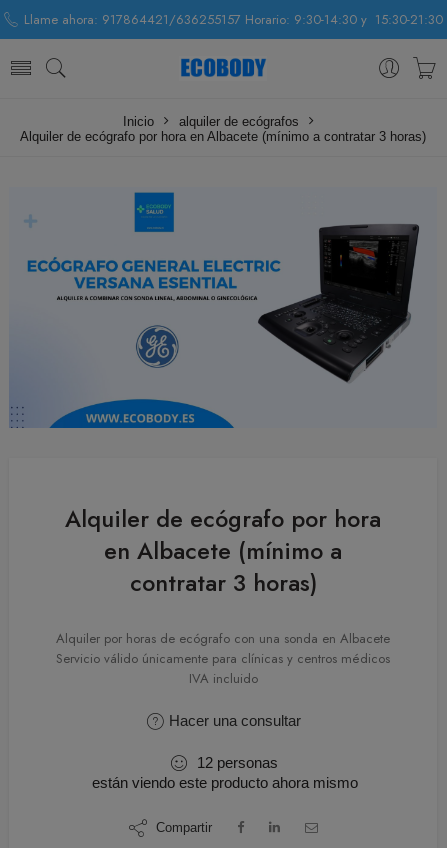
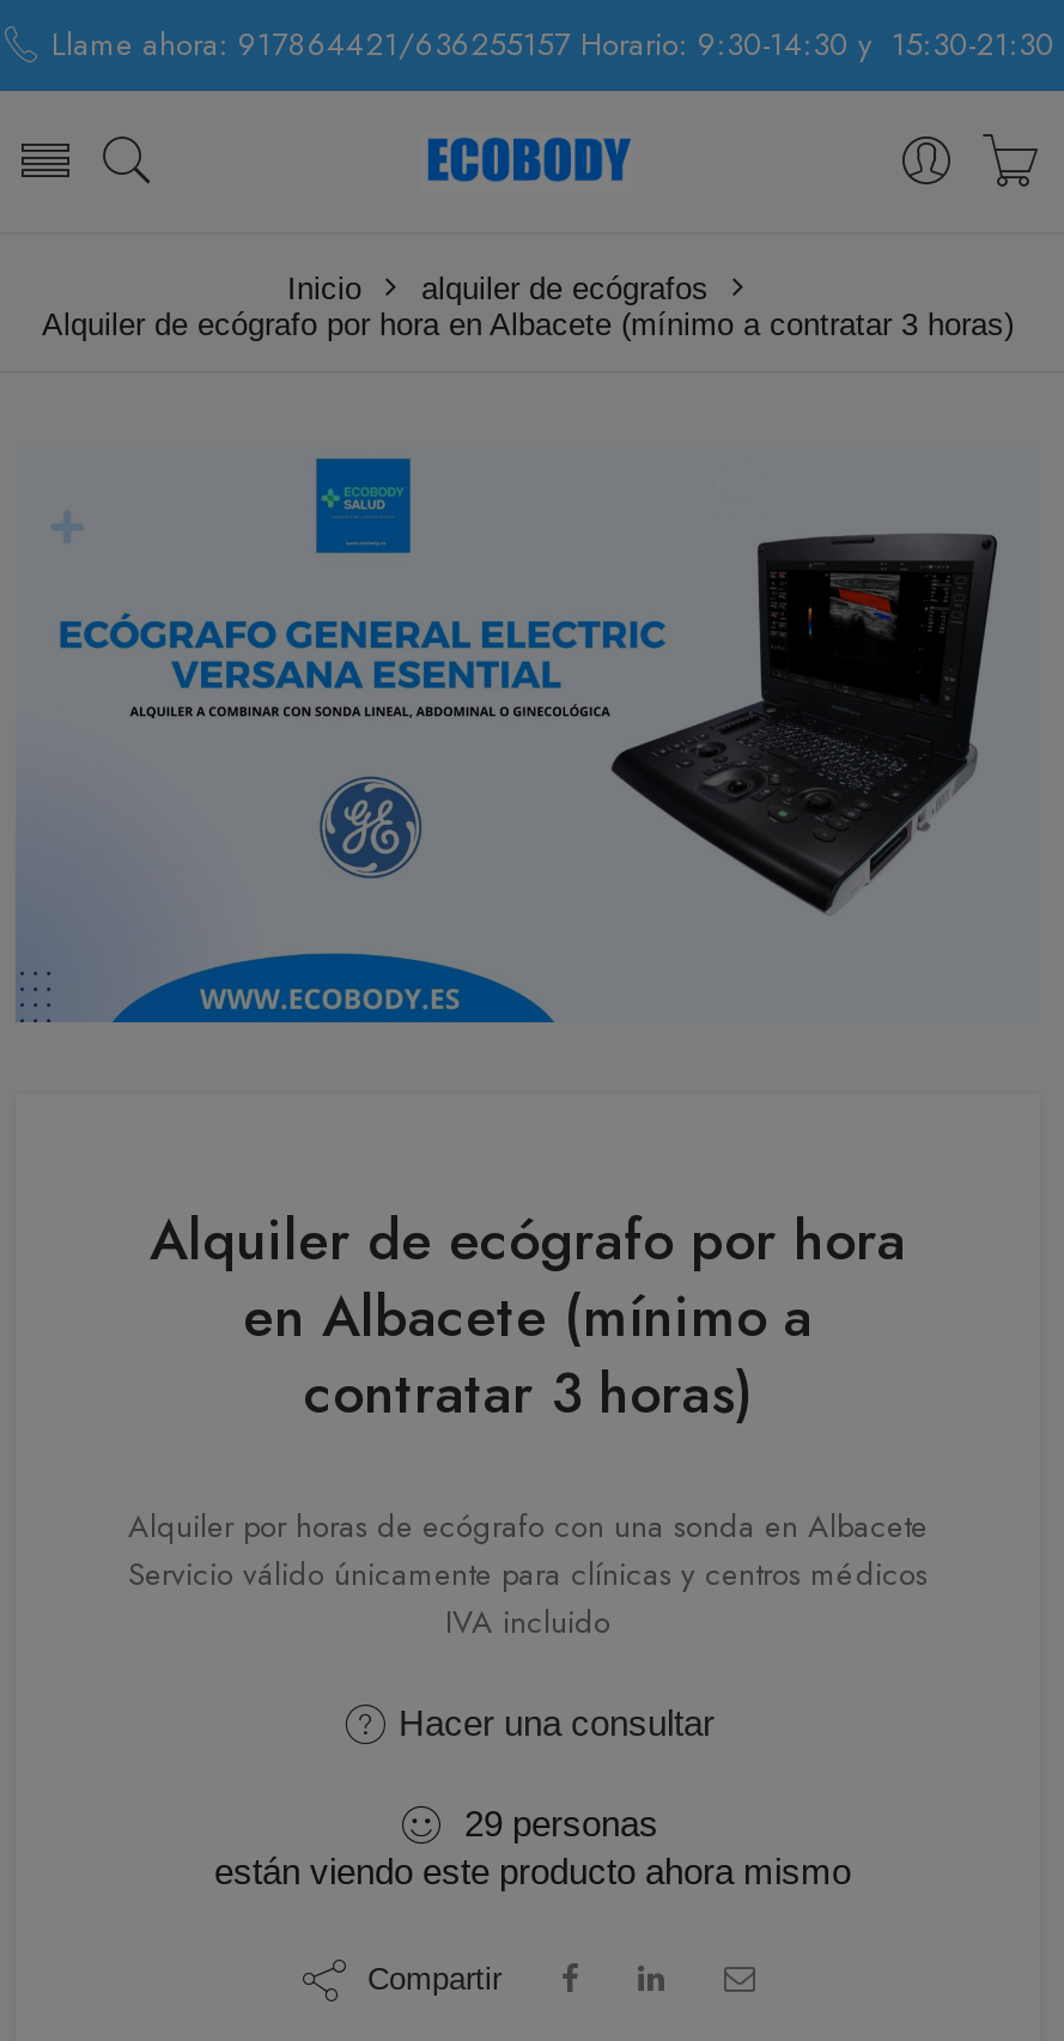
[196,754,277,771] 12 personas -> [464,1803,658,1843] 29 personas

